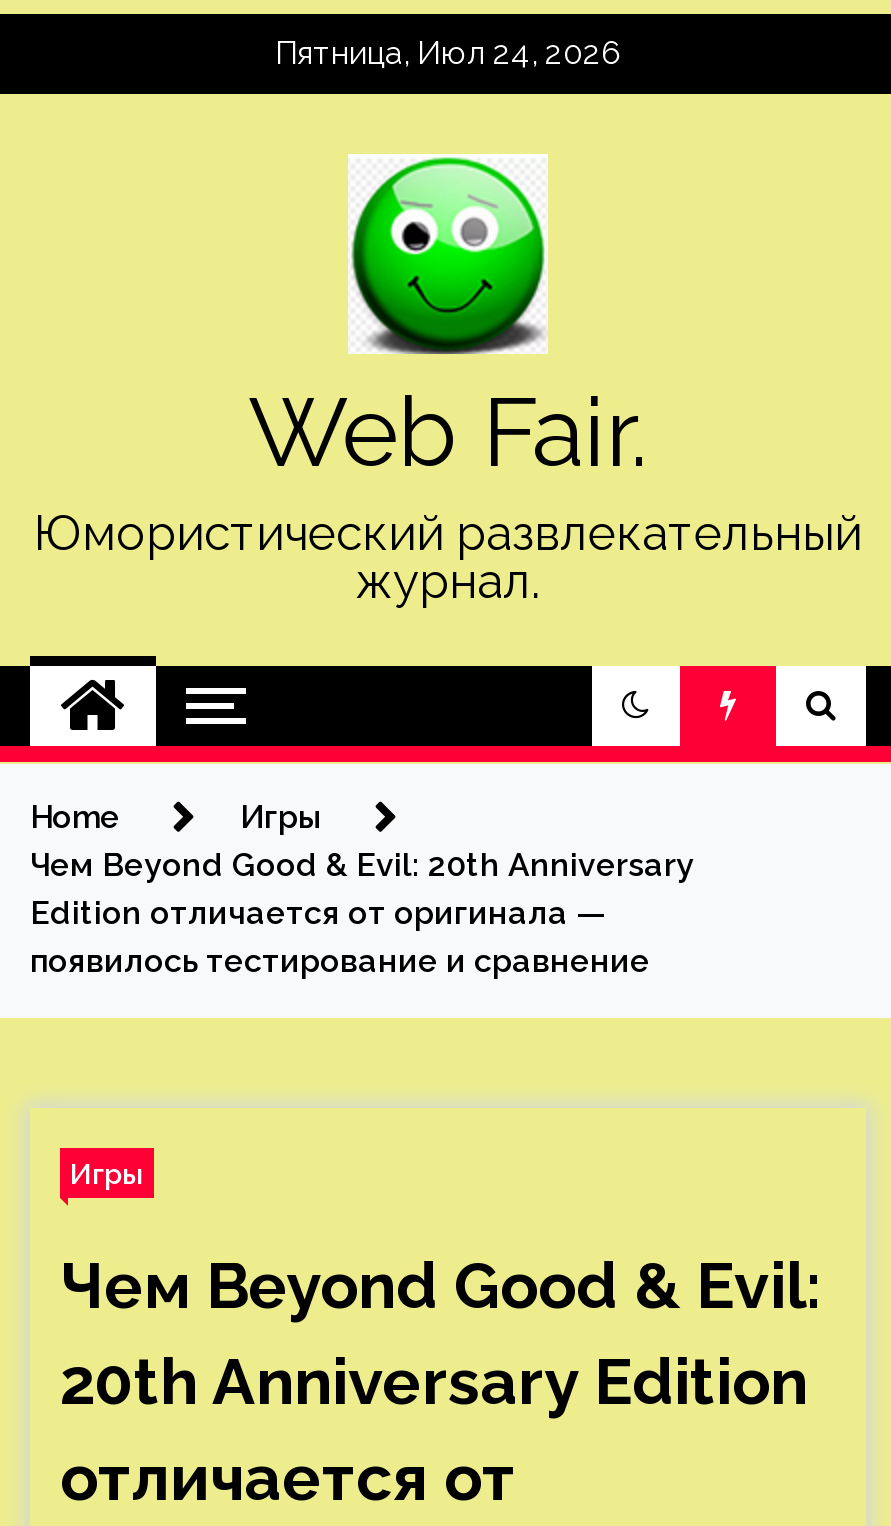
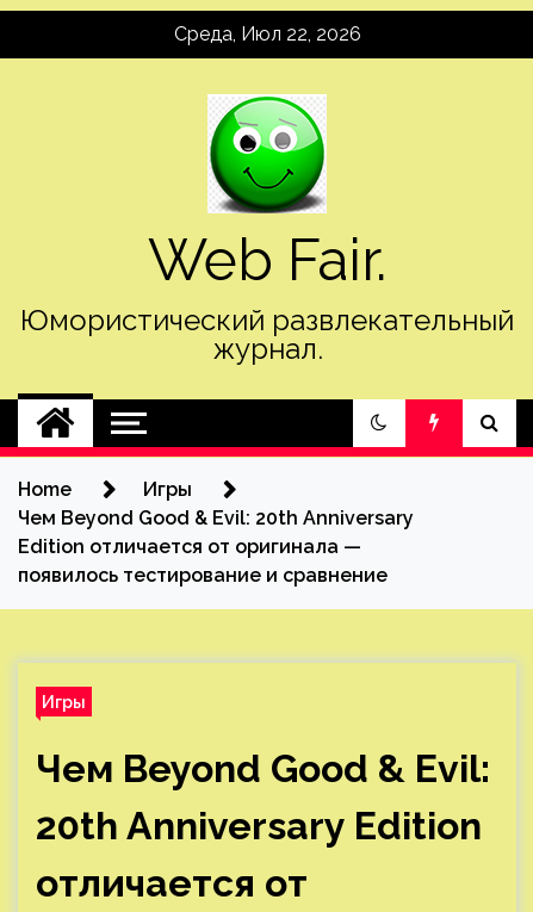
[275,34,621,72] Пятница, Июл 24, 2026 -> [173,23,361,45] Среда, Июл 22, 2026

